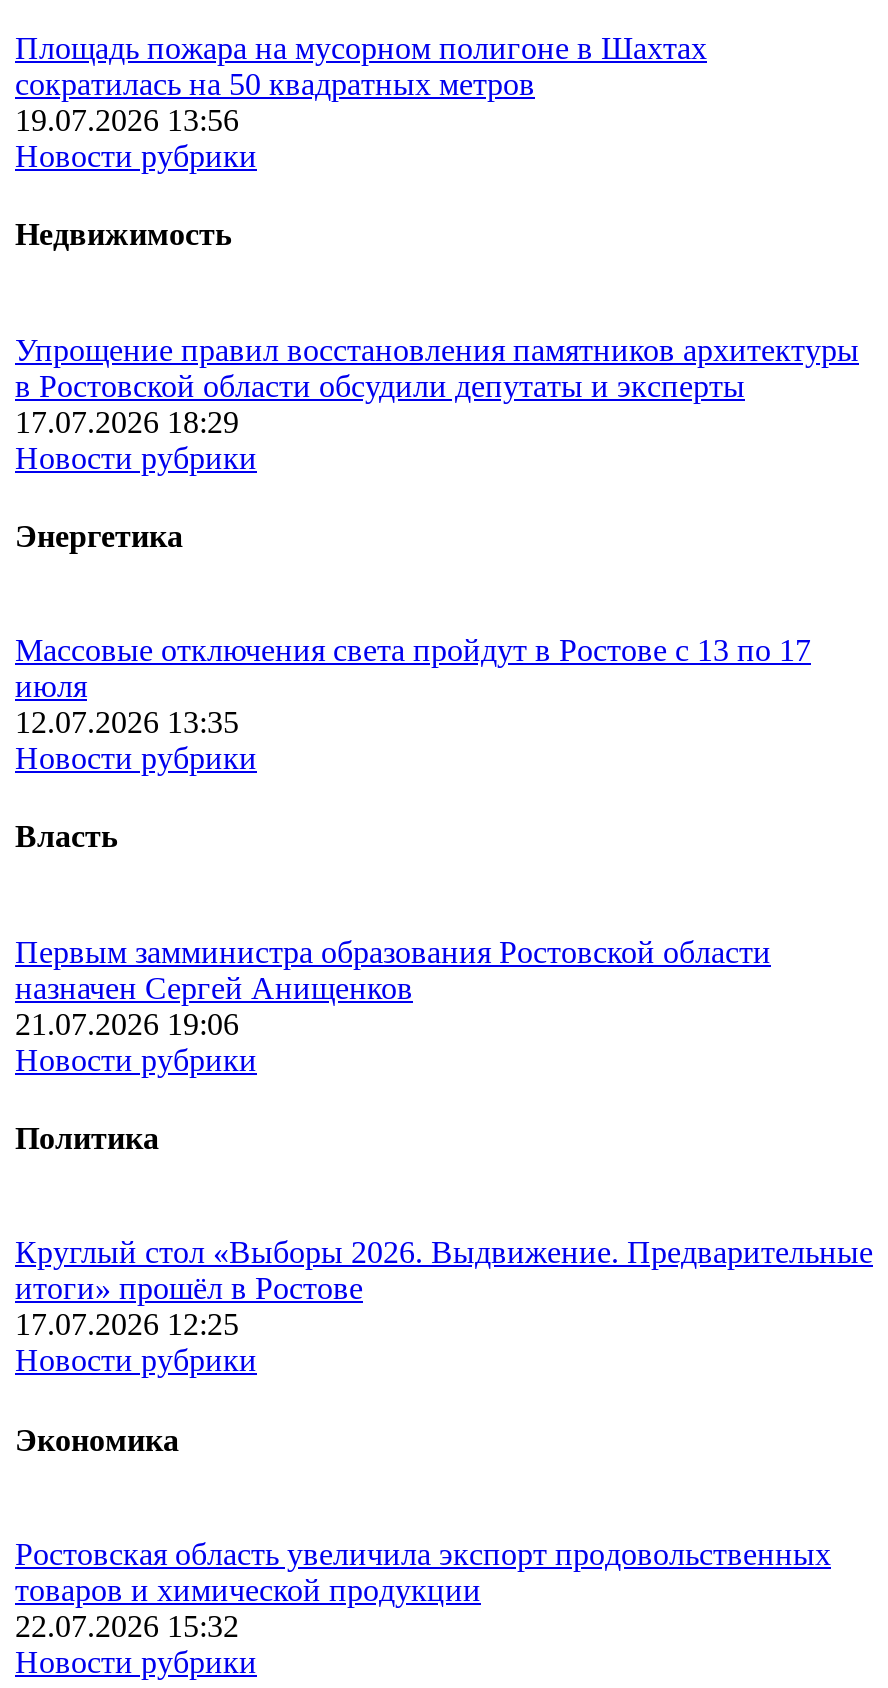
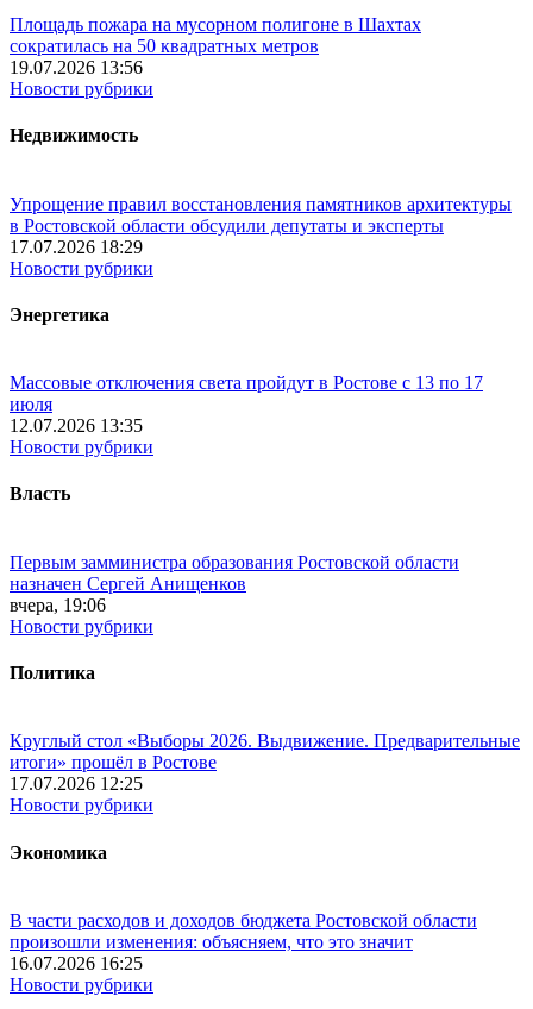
[15,1007,239,1041] 21.07.2026 19:06 -> [10,595,106,615] вчера, 19:06
[15,1537,831,1643] Ростовская область увеличила экспорт продовольственных | товаров и химической продукции | 22.07.2026 15:32 -> [10,910,477,973] В части расходов и доходов бюджета Ростовской области | произошли изменения: объясняем, что это значит | 16.07.2026 16:25

